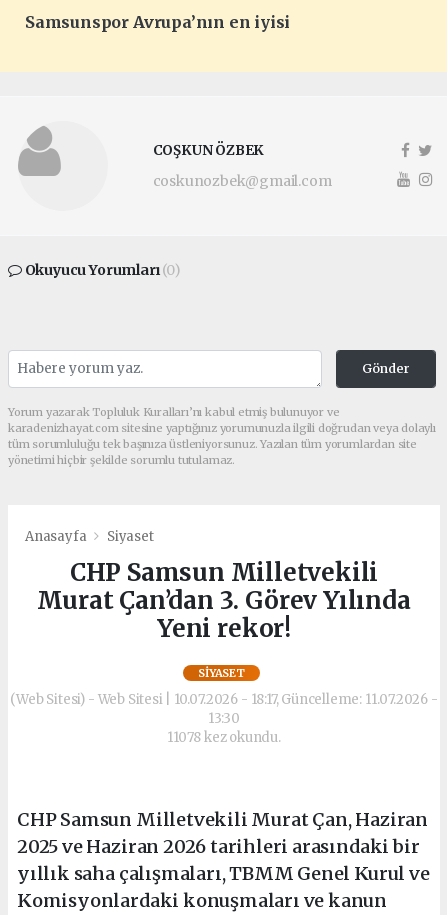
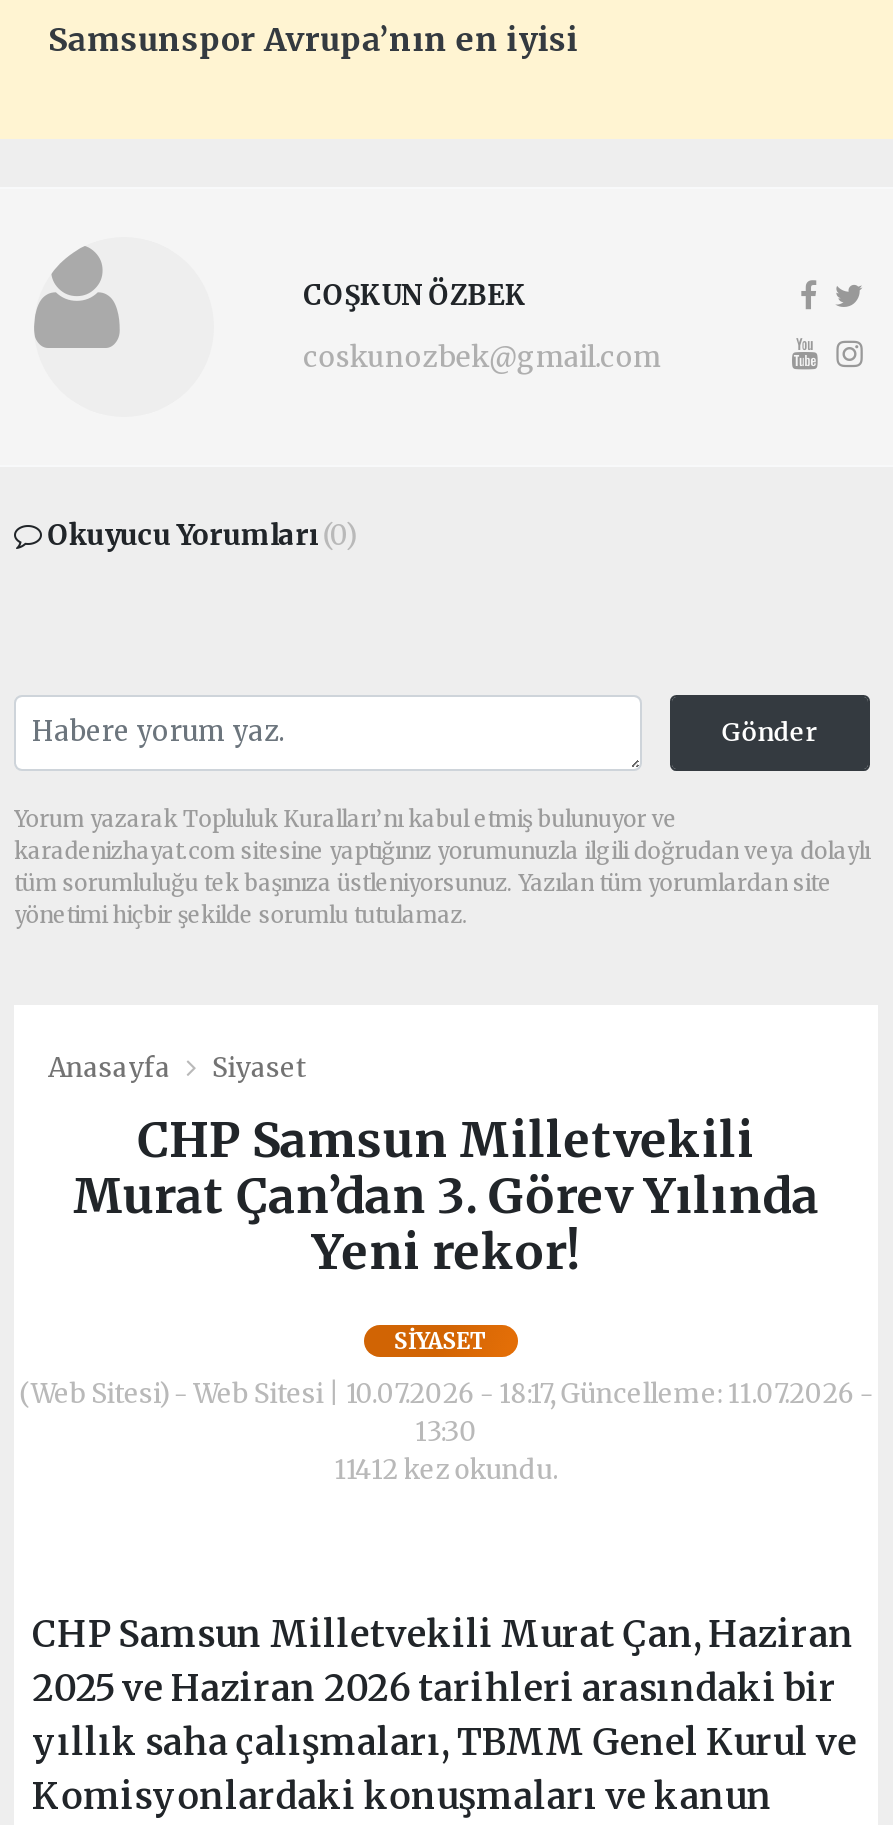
[167,729,281,746] 11078 kez okundu. -> [334,1453,558,1487] 11412 kez okundu.

